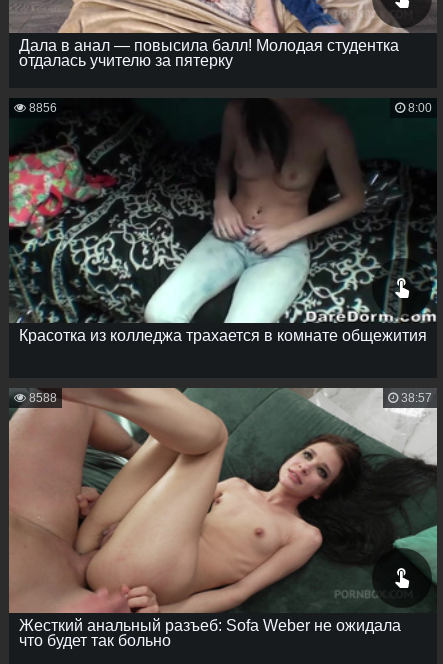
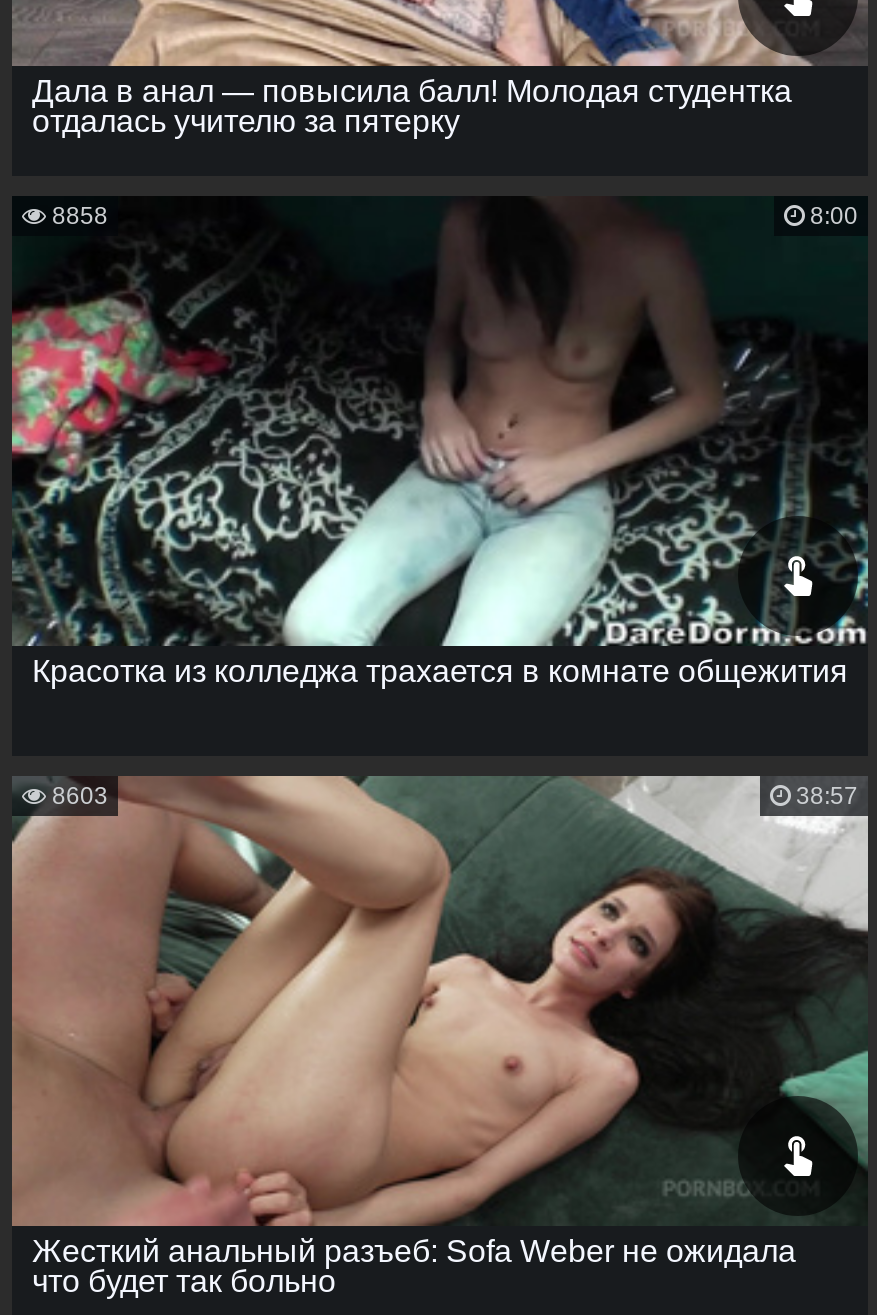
[26,101,57,115] 8856 -> [46,202,108,230] 8858
[26,391,57,405] 8588 -> [46,782,108,810] 8603

